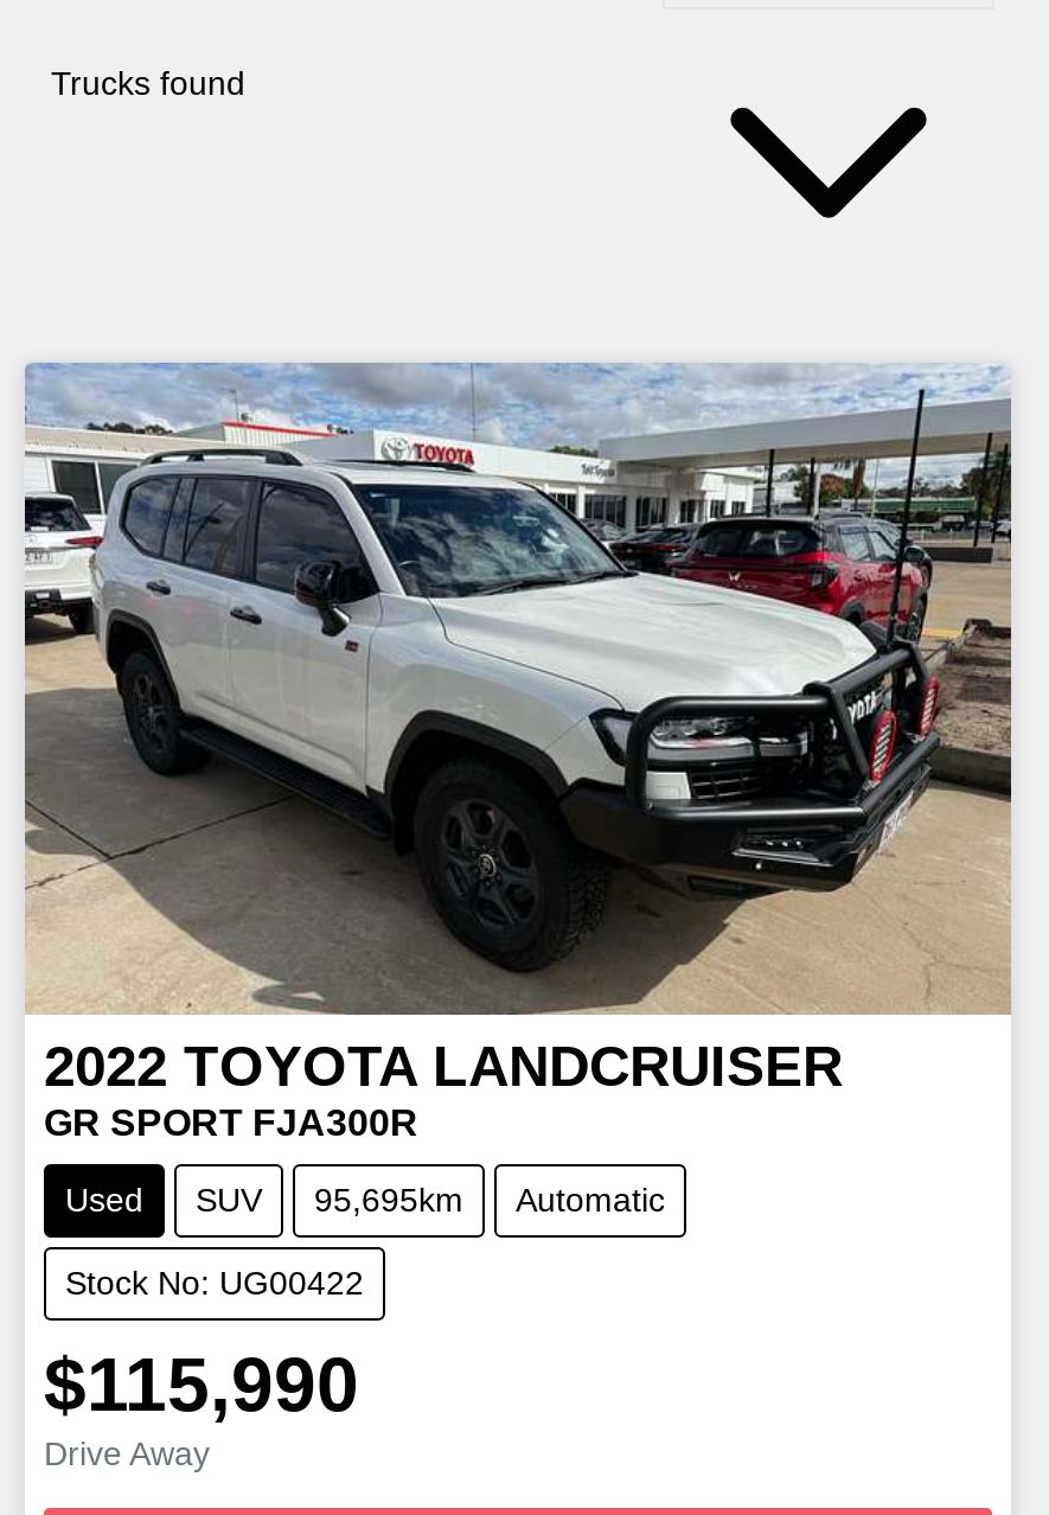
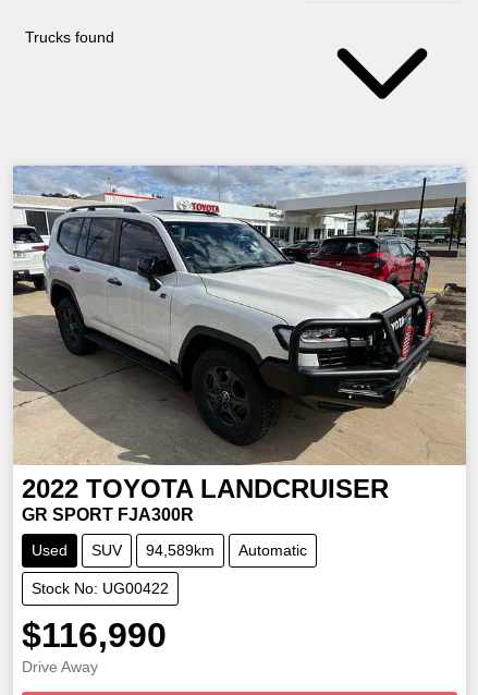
[65,1180,665,1217] Used SUV 95,695km Automatic -> [32,541,307,558] Used SUV 94,589km Automatic
[44,1341,359,1426] $115,990 -> [22,615,167,654] $116,990

